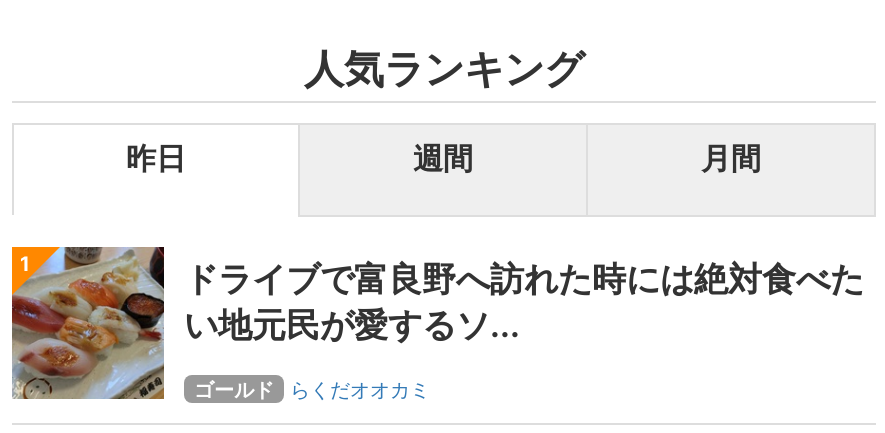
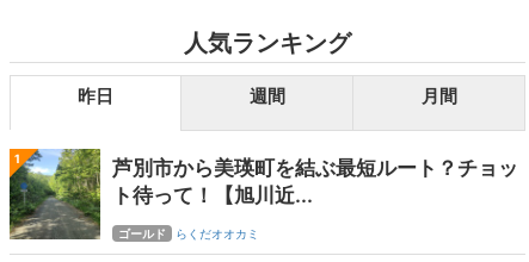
[10,245,864,399] [image] | ドライブで富良野へ訪れた時には絶対食べた | い地元民が愛するソ... -> [8,148,518,241] [image] | 芦別市から美瑛町を結ぶ最短ルート？チョッ | ト待って！【旭川近...

